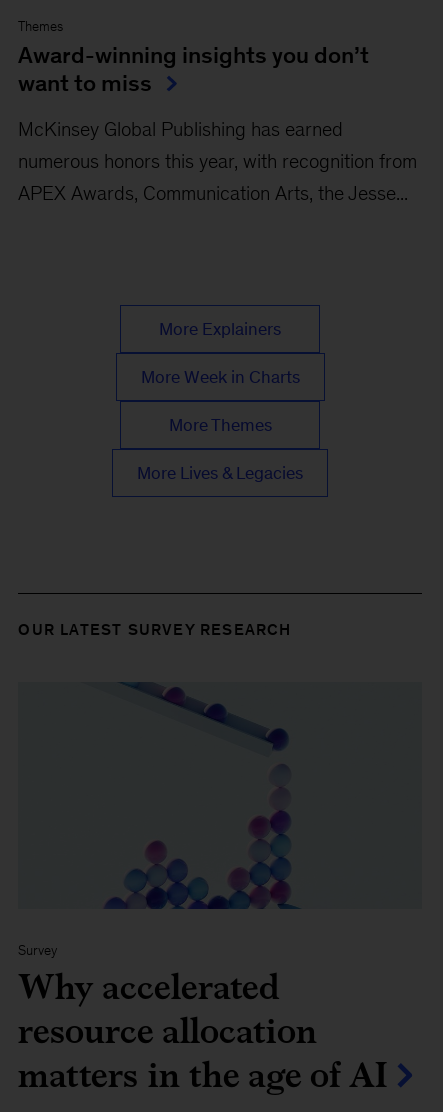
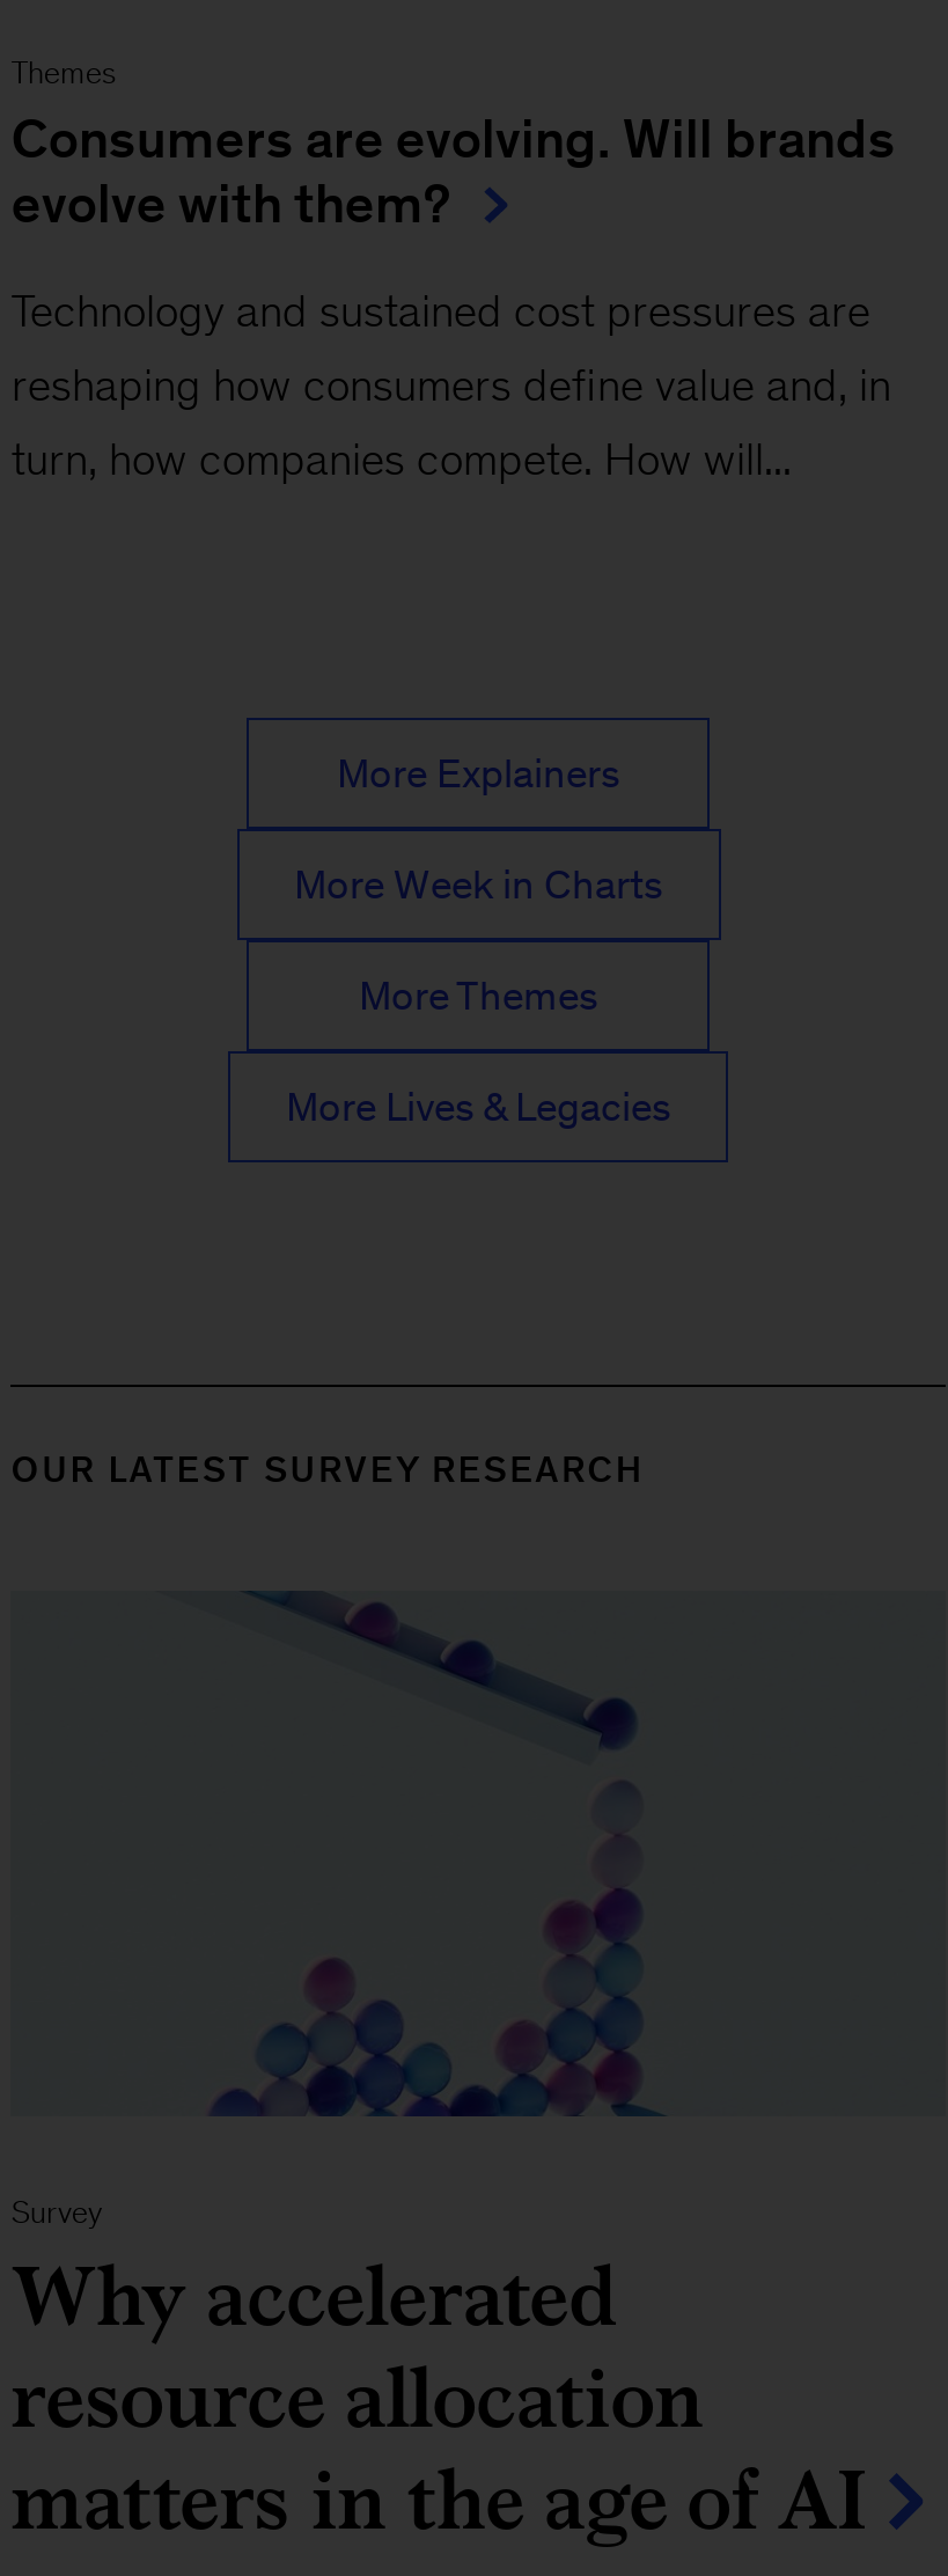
[18,42,369,96] Award-winning insights you don’t | want to miss -> [11,110,896,235] Consumers are evolving. Will brands | evolve with them?
[18,118,343,140] McKinsey Global Publishing has earned -> [11,286,870,336] Technology and sustained cost pressures are
[18,150,417,172] numerous honors this year, with recognition from -> [11,360,891,411] reshaping how consumers define value and, in
[18,182,408,204] APEX Awards, Communication Arts, the Jesse... -> [11,434,792,485] turn, how companies compete. How will...

